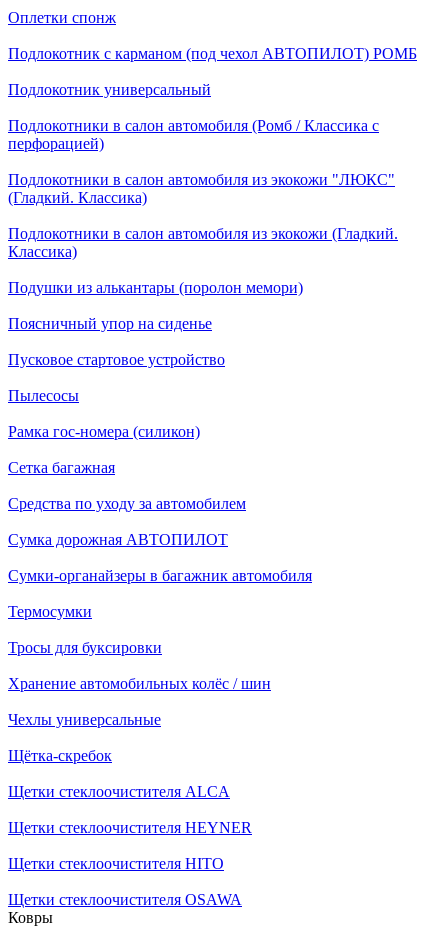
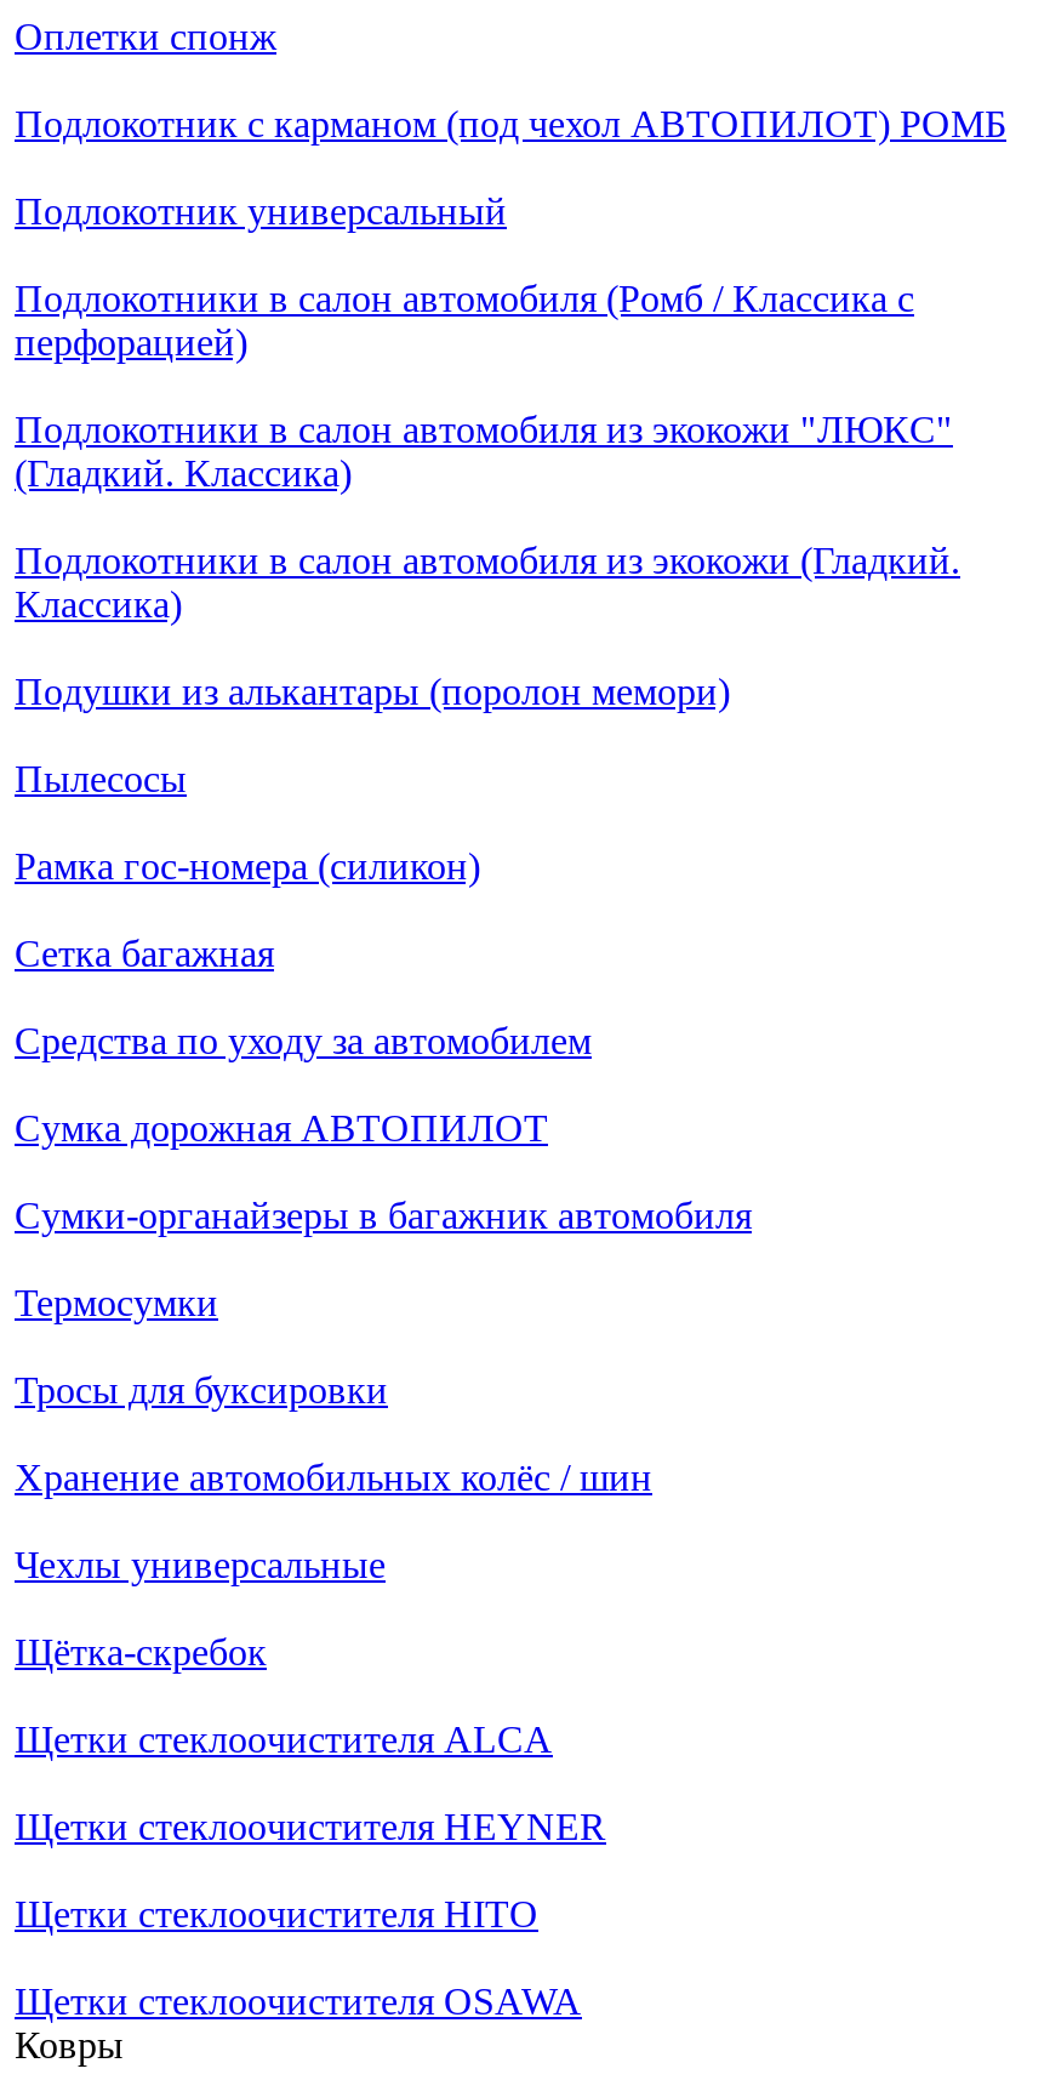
[8,315,225,368] Поясничный упор на сиденье | Пусковое стартовое устройство -> none

